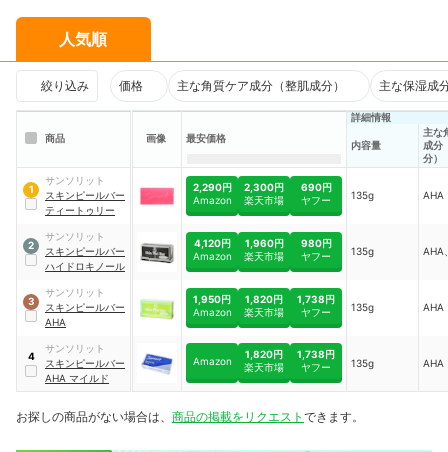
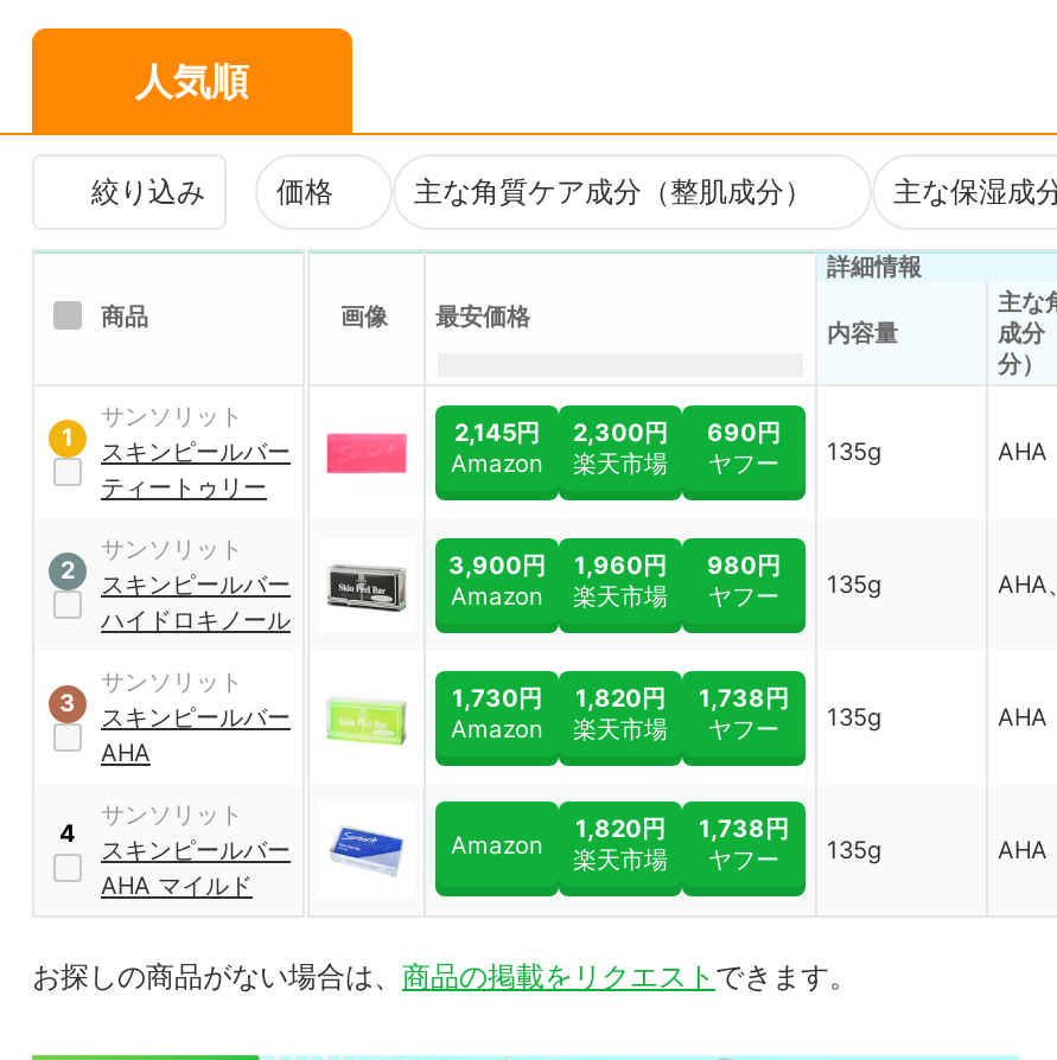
[192,181,331,193] 2,290円 2,300円 690円 -> [454,418,781,447] 2,145円 2,300円 690円
[193,237,331,249] 4,120円 1,960円 980円 -> [448,551,781,580] 3,900円 1,960円 980円
[193,293,335,305] 1,950円 1,820円 1,738円 -> [452,684,789,712] 1,730円 1,820円 1,738円

